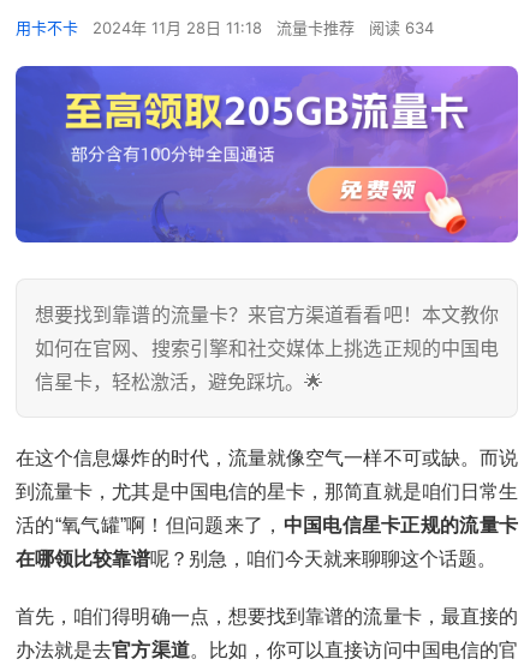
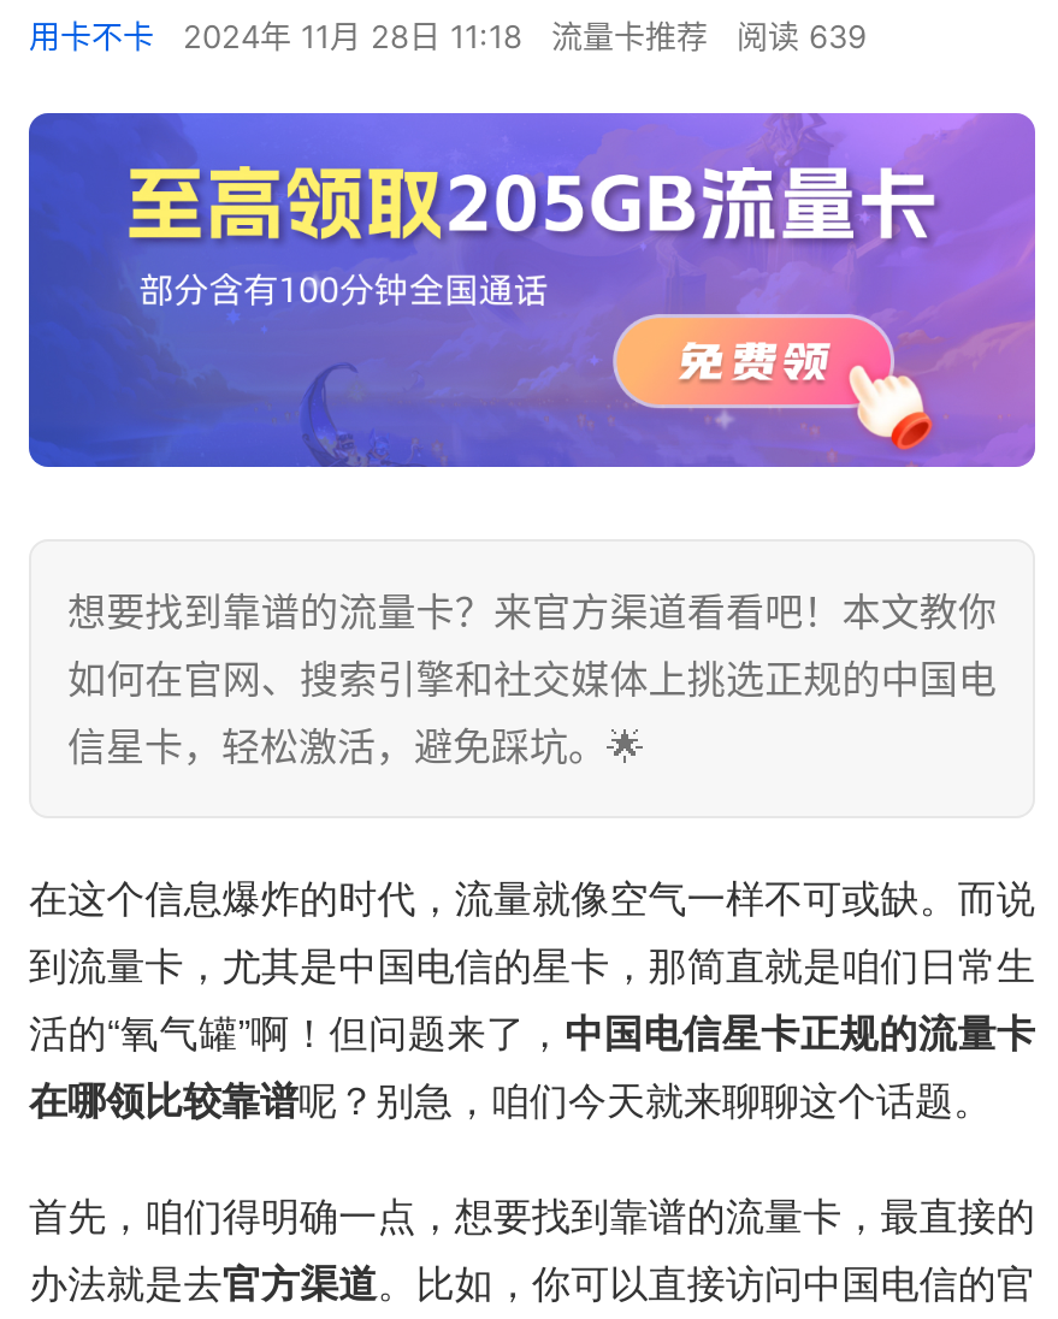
[16,18,434,37] 用卡不卡 2024年 11月 28日 11:18 流量卡推荐 阅读 634 -> [29,17,867,56] 用卡不卡 2024年 11月 28日 11:18 流量卡推荐 阅读 639

